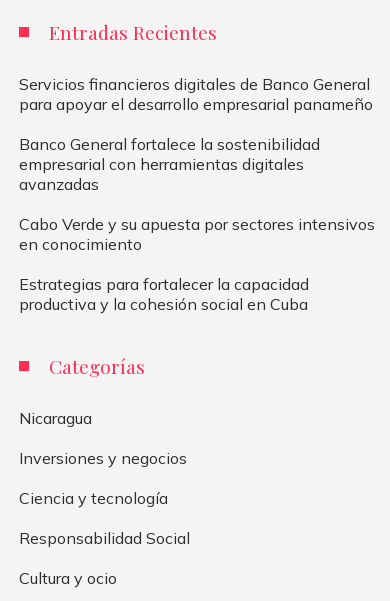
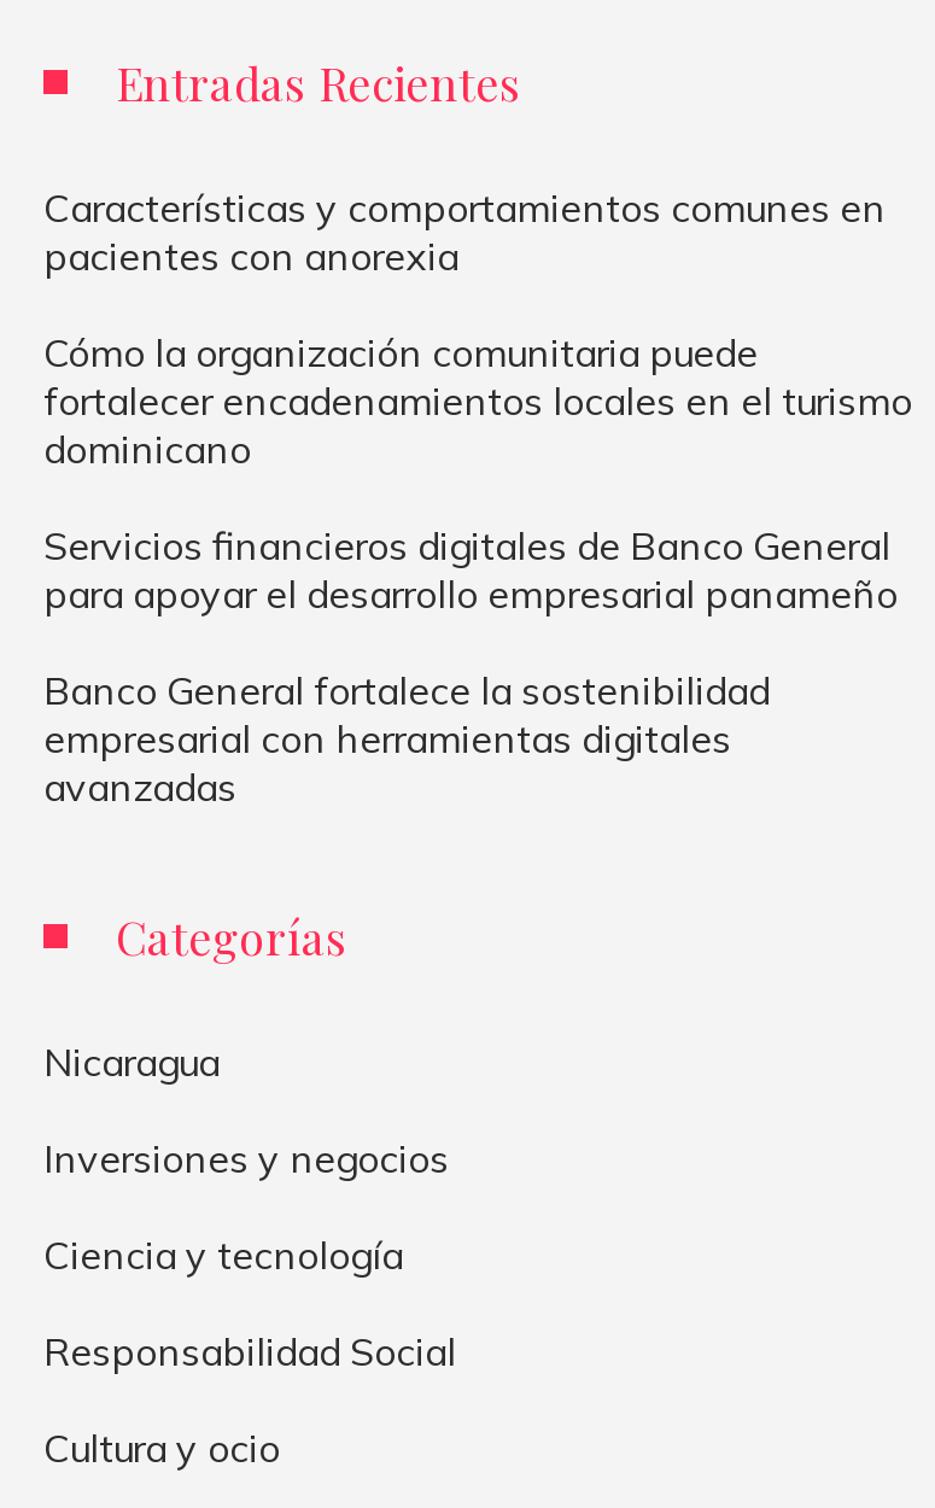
none -> [43,183,912,472] Características y comportamientos comunes en | pacientes con anorexia | Cómo la organización comunitaria puede | fortalecer encadenamientos locales en el turismo | dominicano
moved [19,74,373,194] -> [43,521,898,810]: Servicios financieros digitales de Banco General | para apoyar el desarrollo empresarial panameño | Banco General fortalece la sostenibilidad | empresarial con herramientas digitales | avanzadas
[19,214,375,314] Cabo Verde y su apuesta por sectores intensivos | en conocimiento | Estrategias para fortalecer la capacidad | productiva y la cohesión social en Cuba -> none

